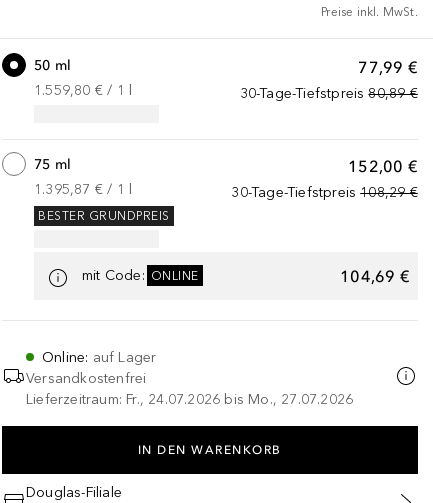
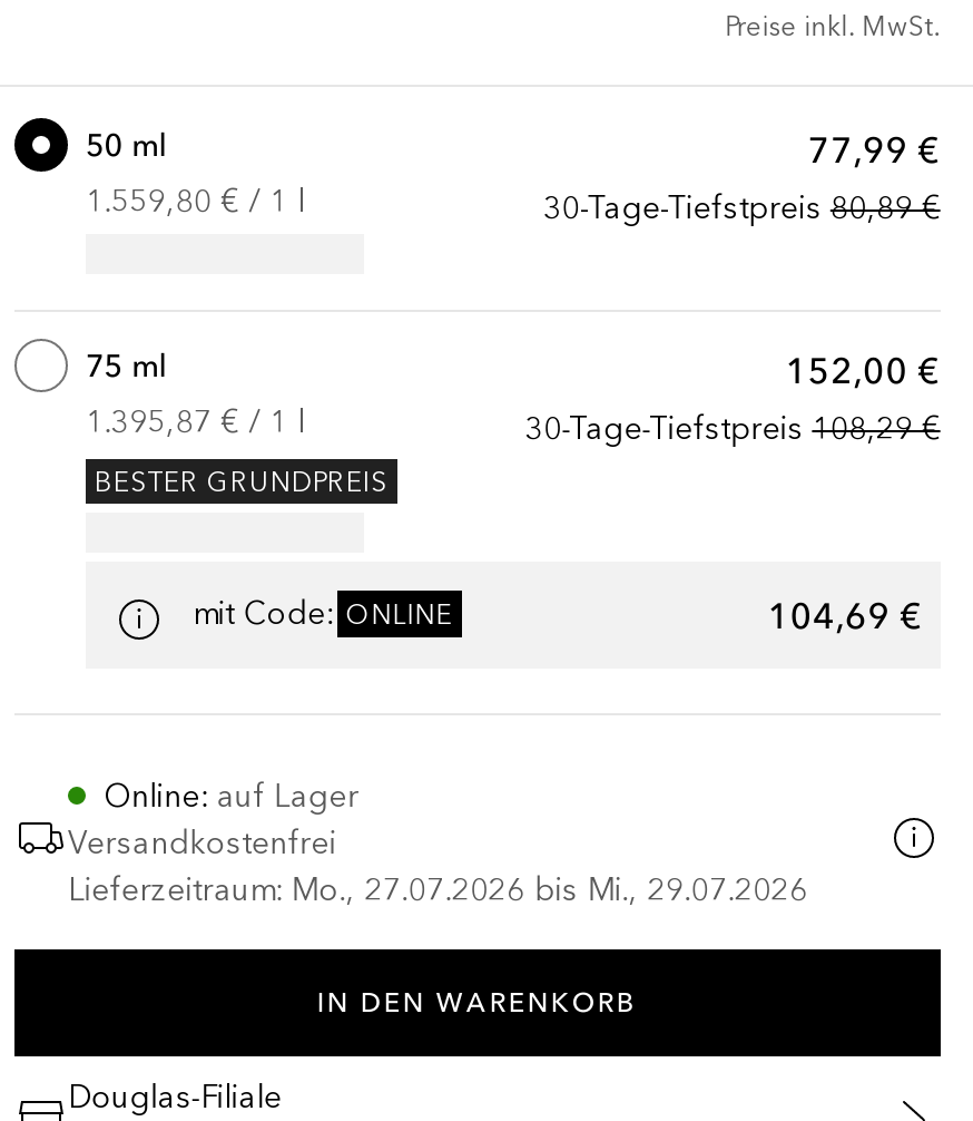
[26,391,353,408] Lieferzeitraum: Fr., 24.07.2026 bis Mo., 27.07.2026 -> [68,871,808,909] Lieferzeitraum: Mo., 27.07.2026 bis Mi., 29.07.2026

